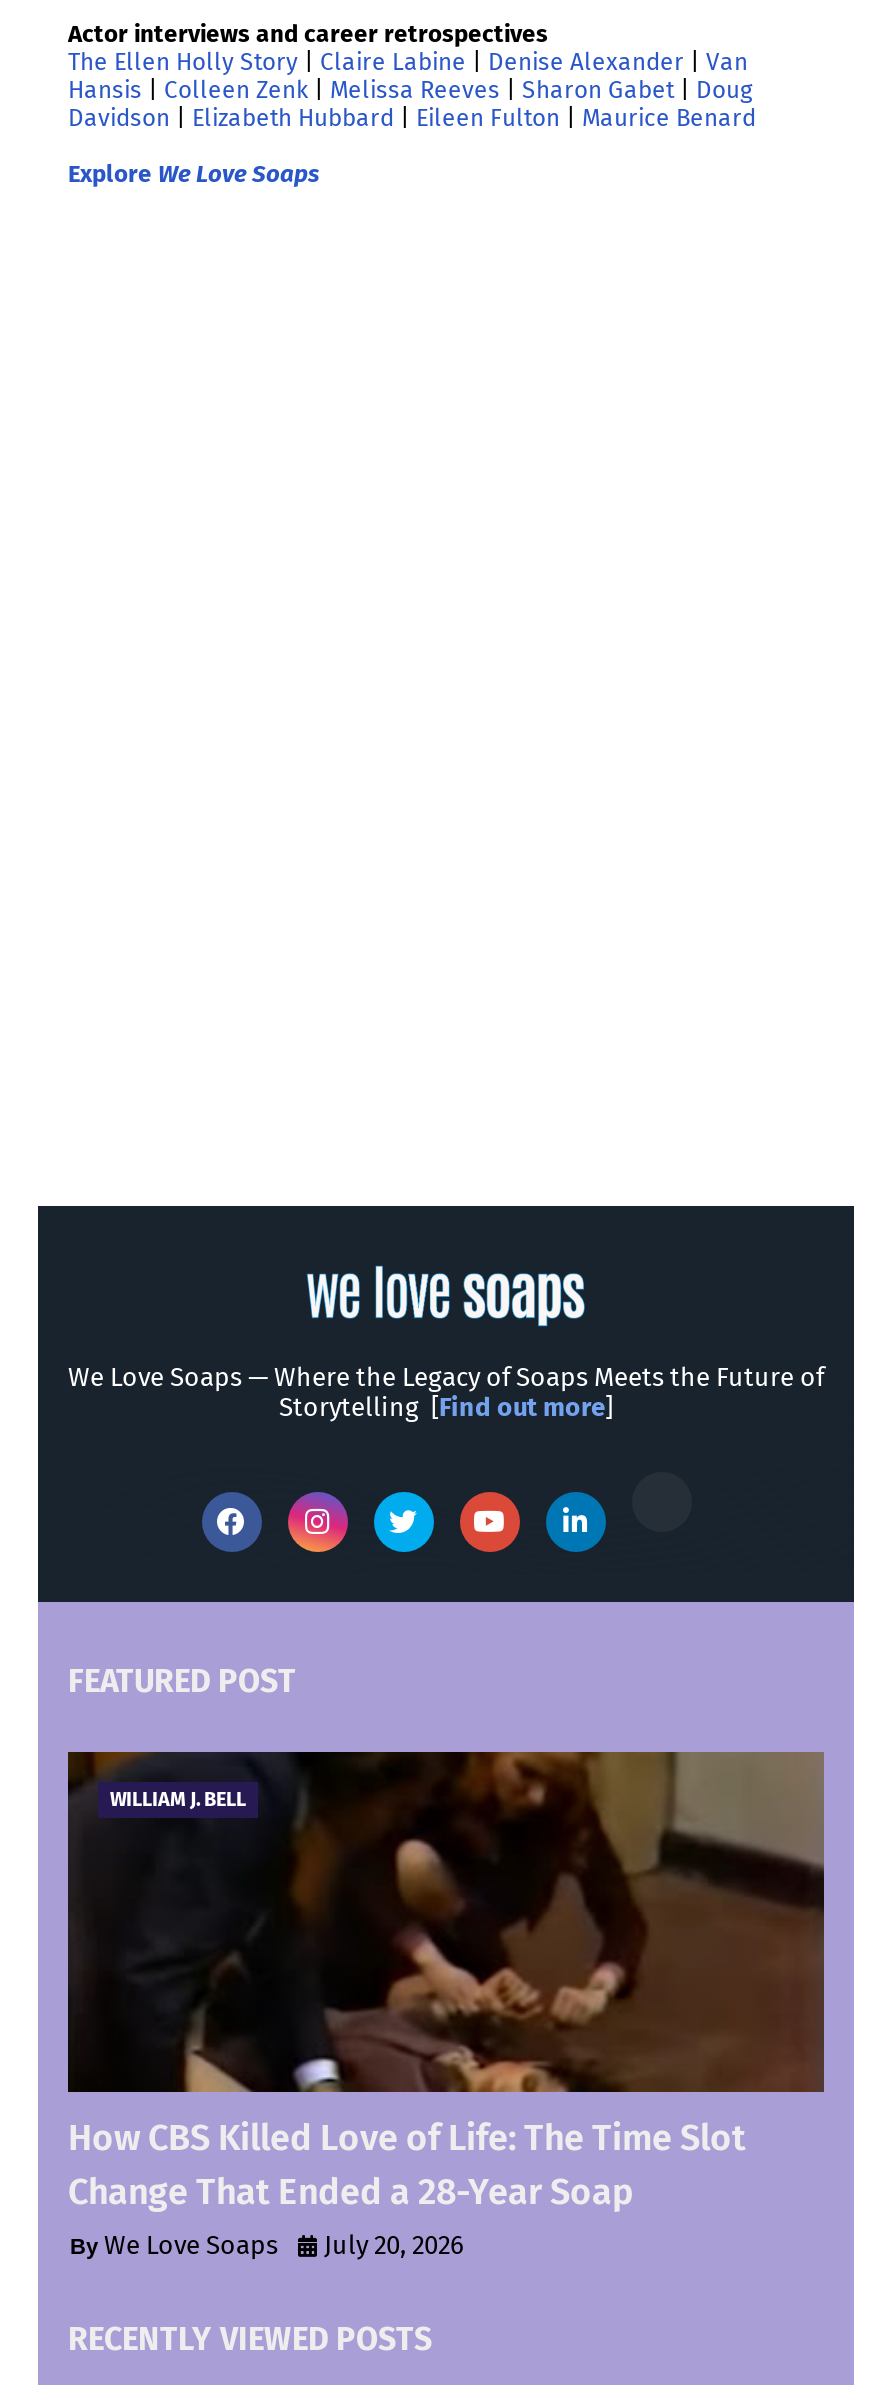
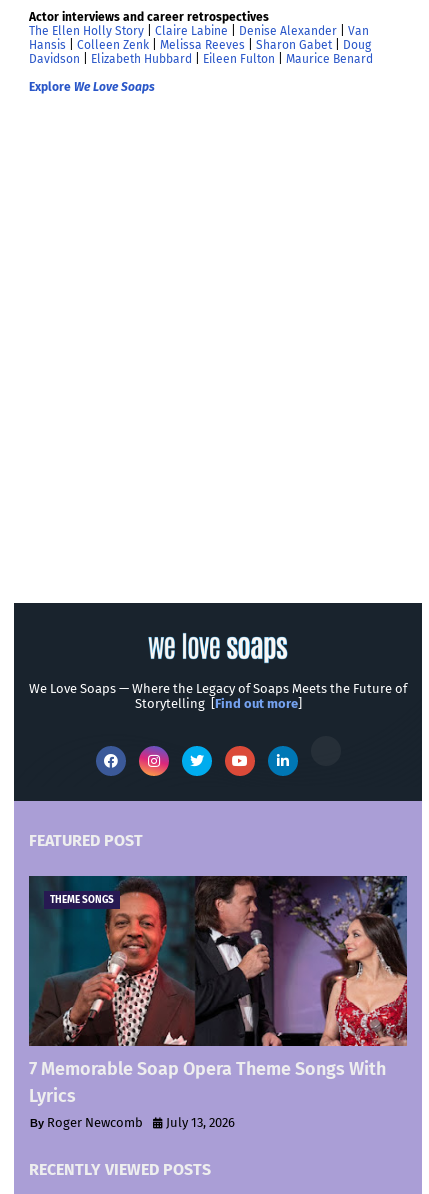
[68,1750,824,2094] [image] | WILLIAM J. BELL -> [29,875,408,1047] [image] | THEME SONGS
[68,2116,746,2260] How CBS Killed Love of Life: The Time Slot | Change That Ended a 28-Year Soap | We Love Soaps | July 20, 2026 -> [29,1058,386,1130] 7 Memorable Soap Opera Theme Songs With | Lyrics | Roger Newcomb | July 13, 2026

